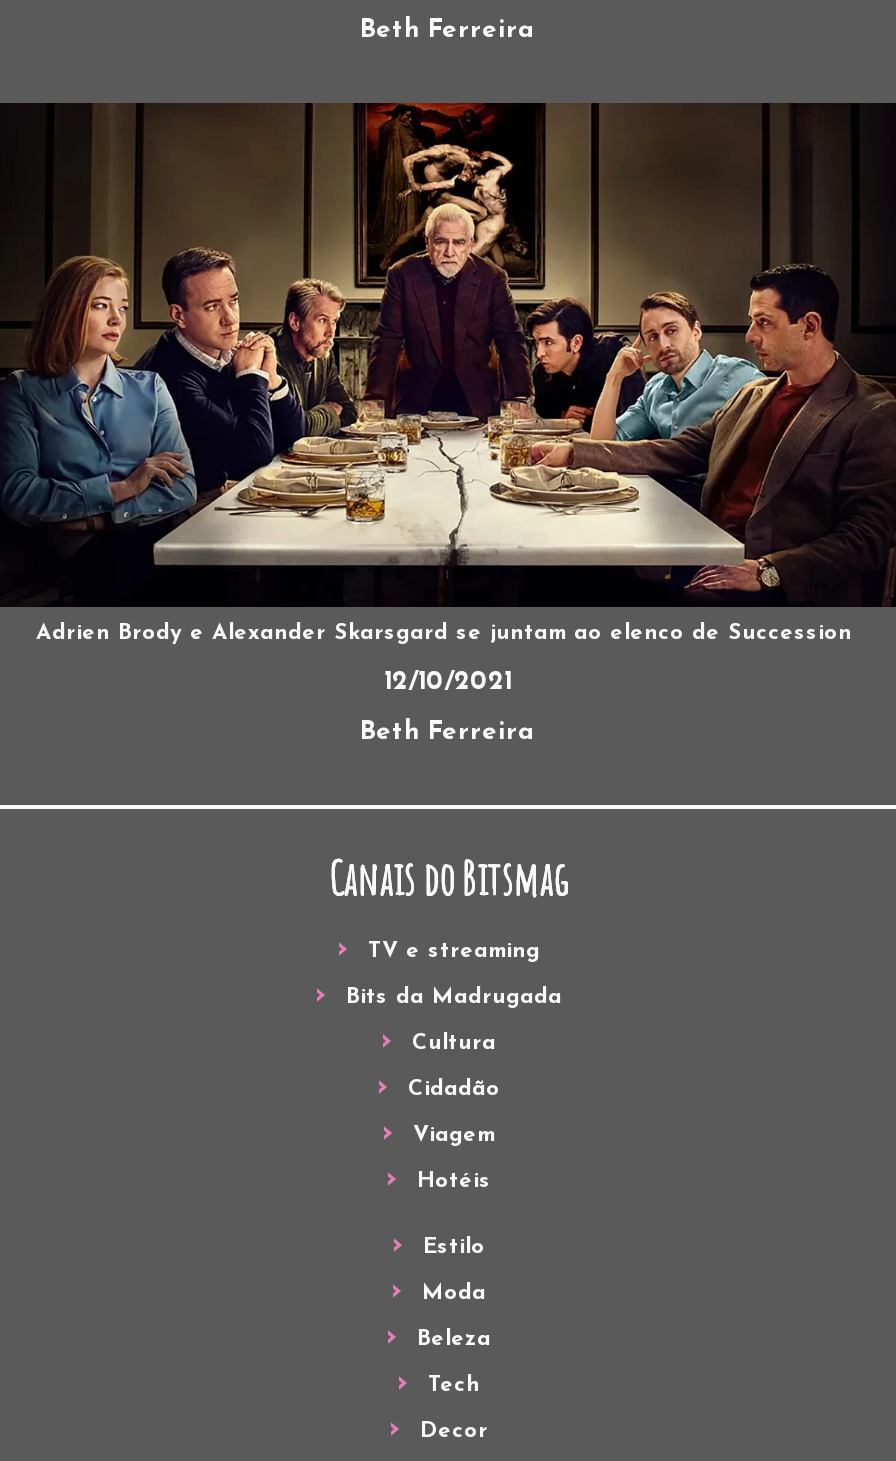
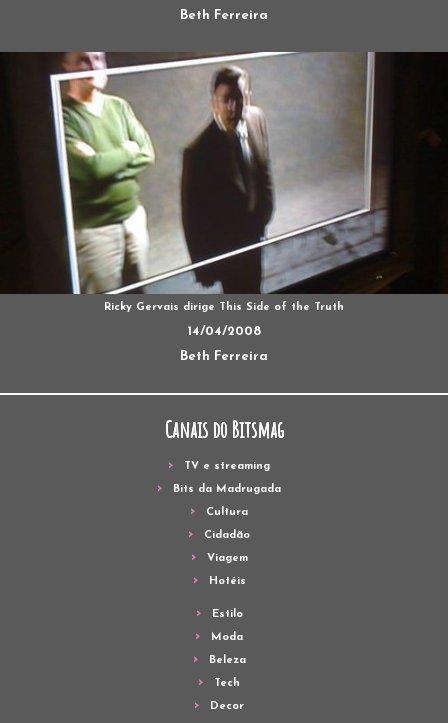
[6,102,890,644] [image] | Adrien Brody e Alexander Skarsgard se juntam ao elenco de Succession -> [4,51,445,313] [image] | Ricky Gervais dirige This Side of the Truth
[384,668,512,694] 12/10/2021 -> [187,325,260,338] 14/04/2008

